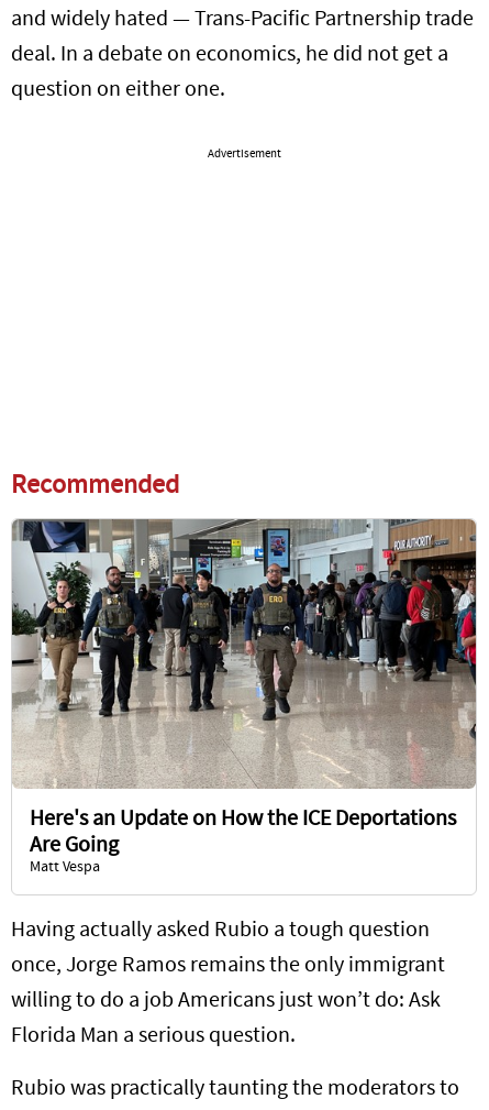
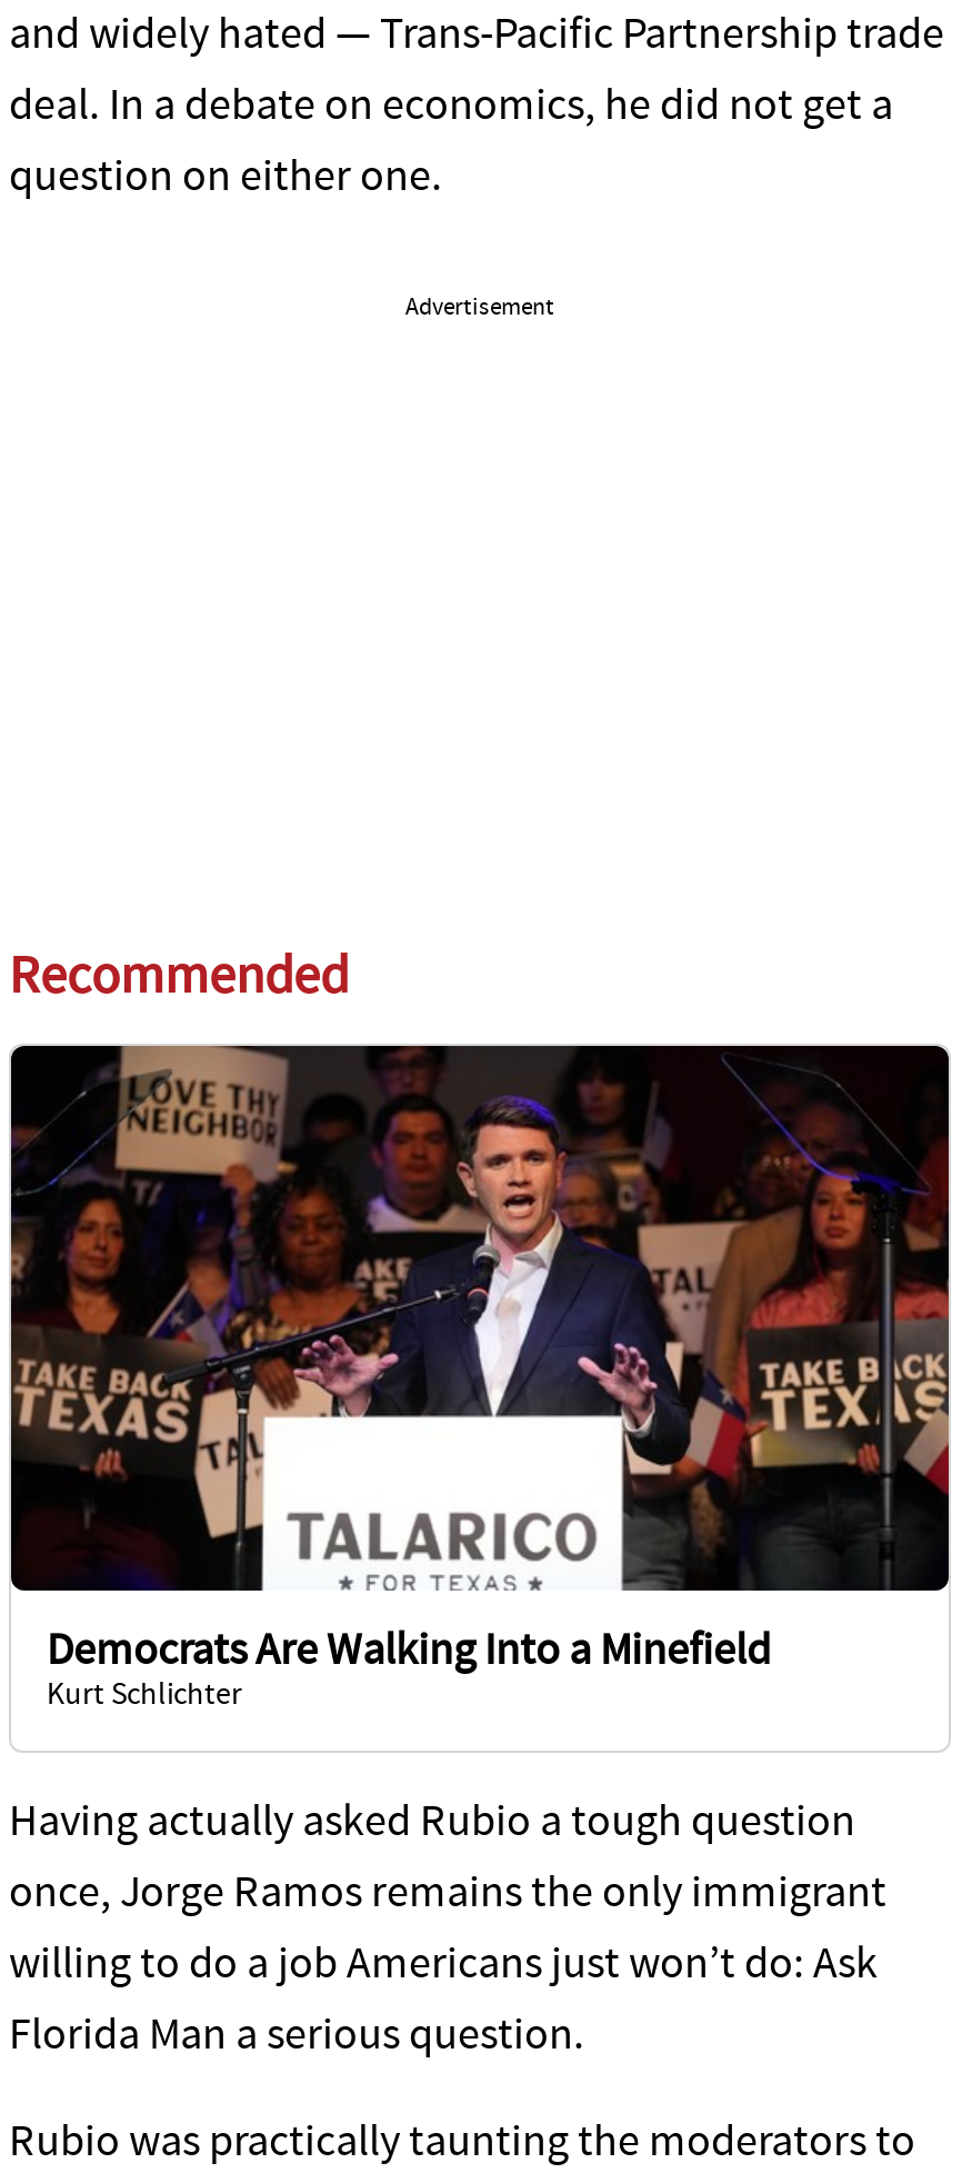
[11,518,477,875] [image] | Here's an Update on How the ICE Deportations | Are Going | Matt Vespa -> [9,1044,949,1712] [image] | Democrats Are Walking Into a Minefield | Kurt Schlichter

